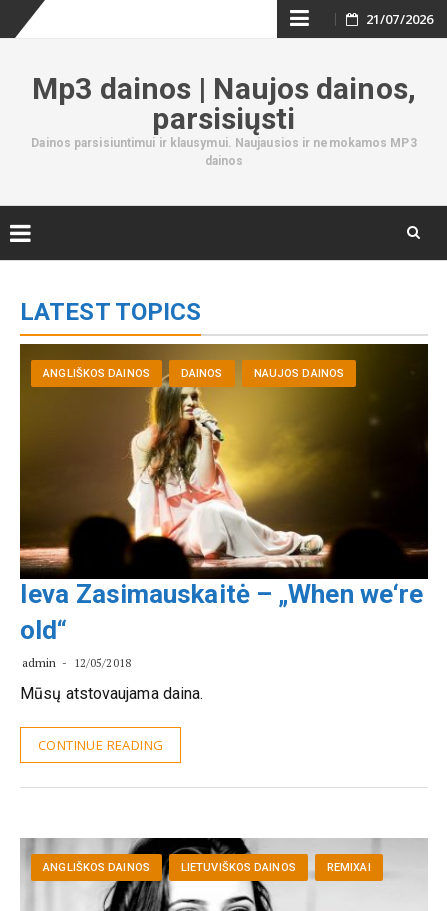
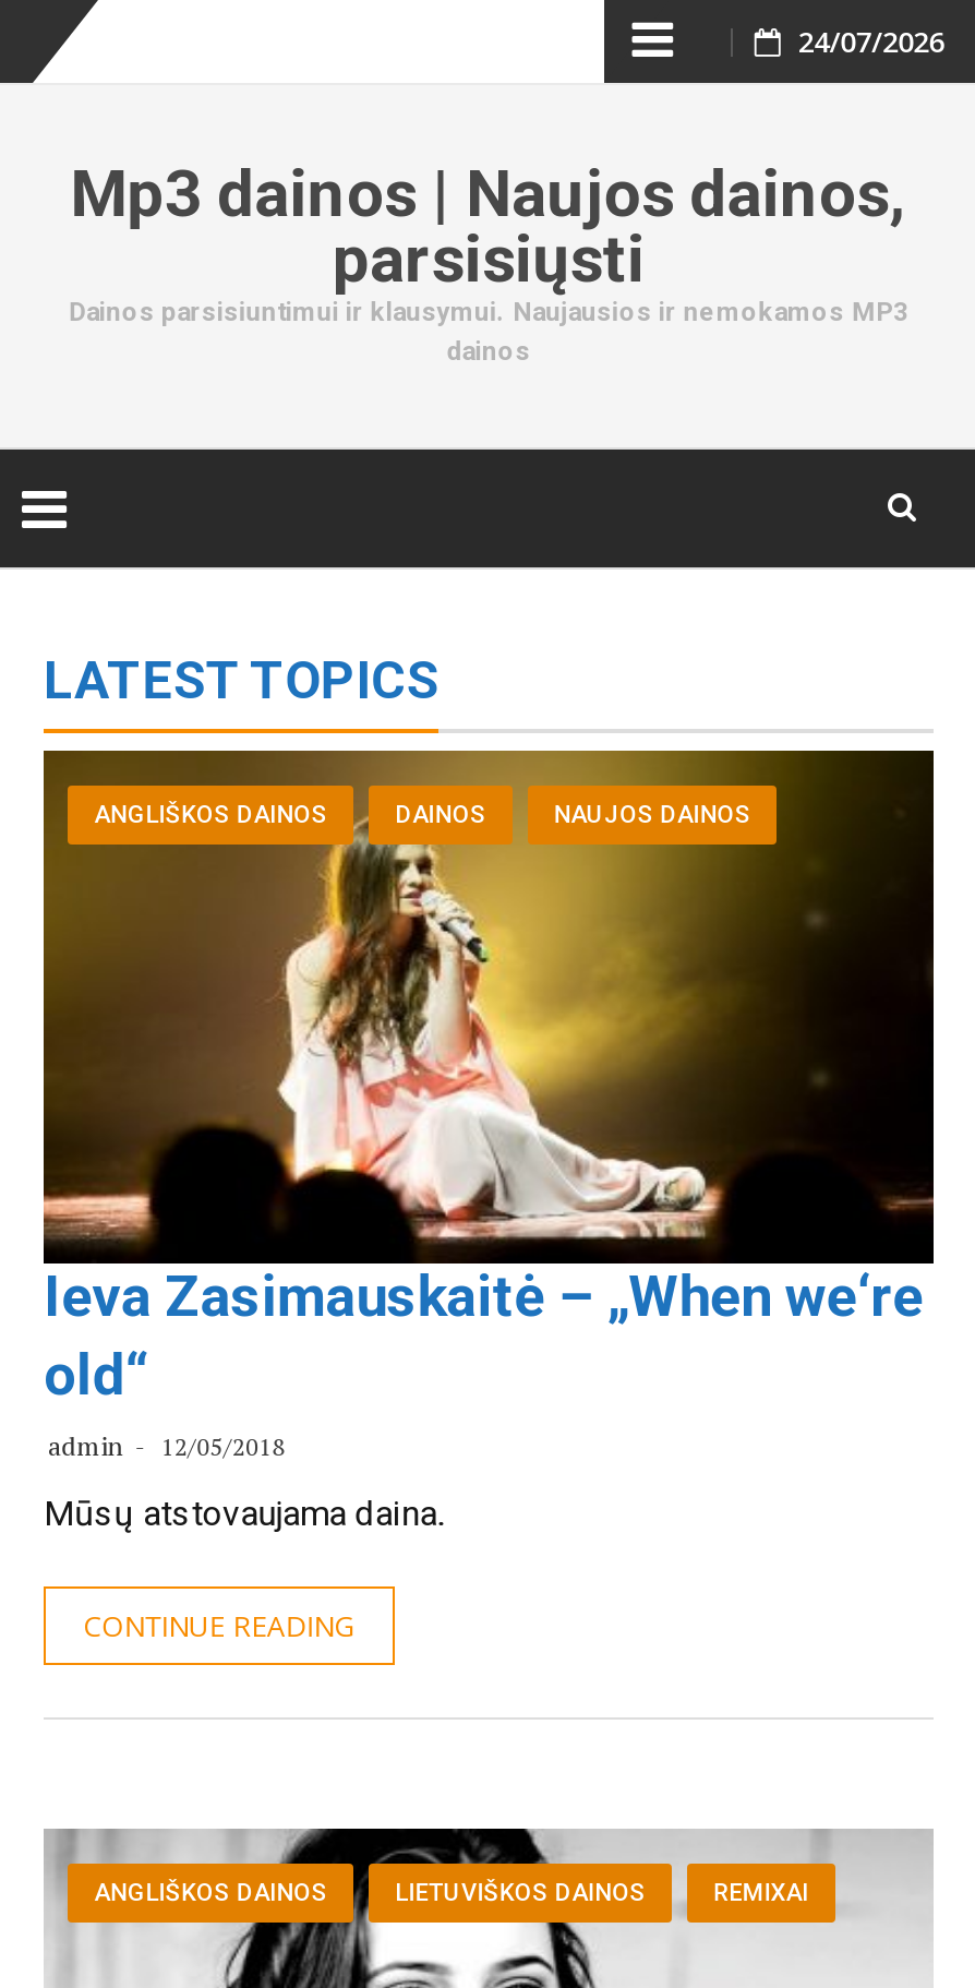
[366,10,433,28] 21/07/2026 -> [798,22,944,61] 24/07/2026

